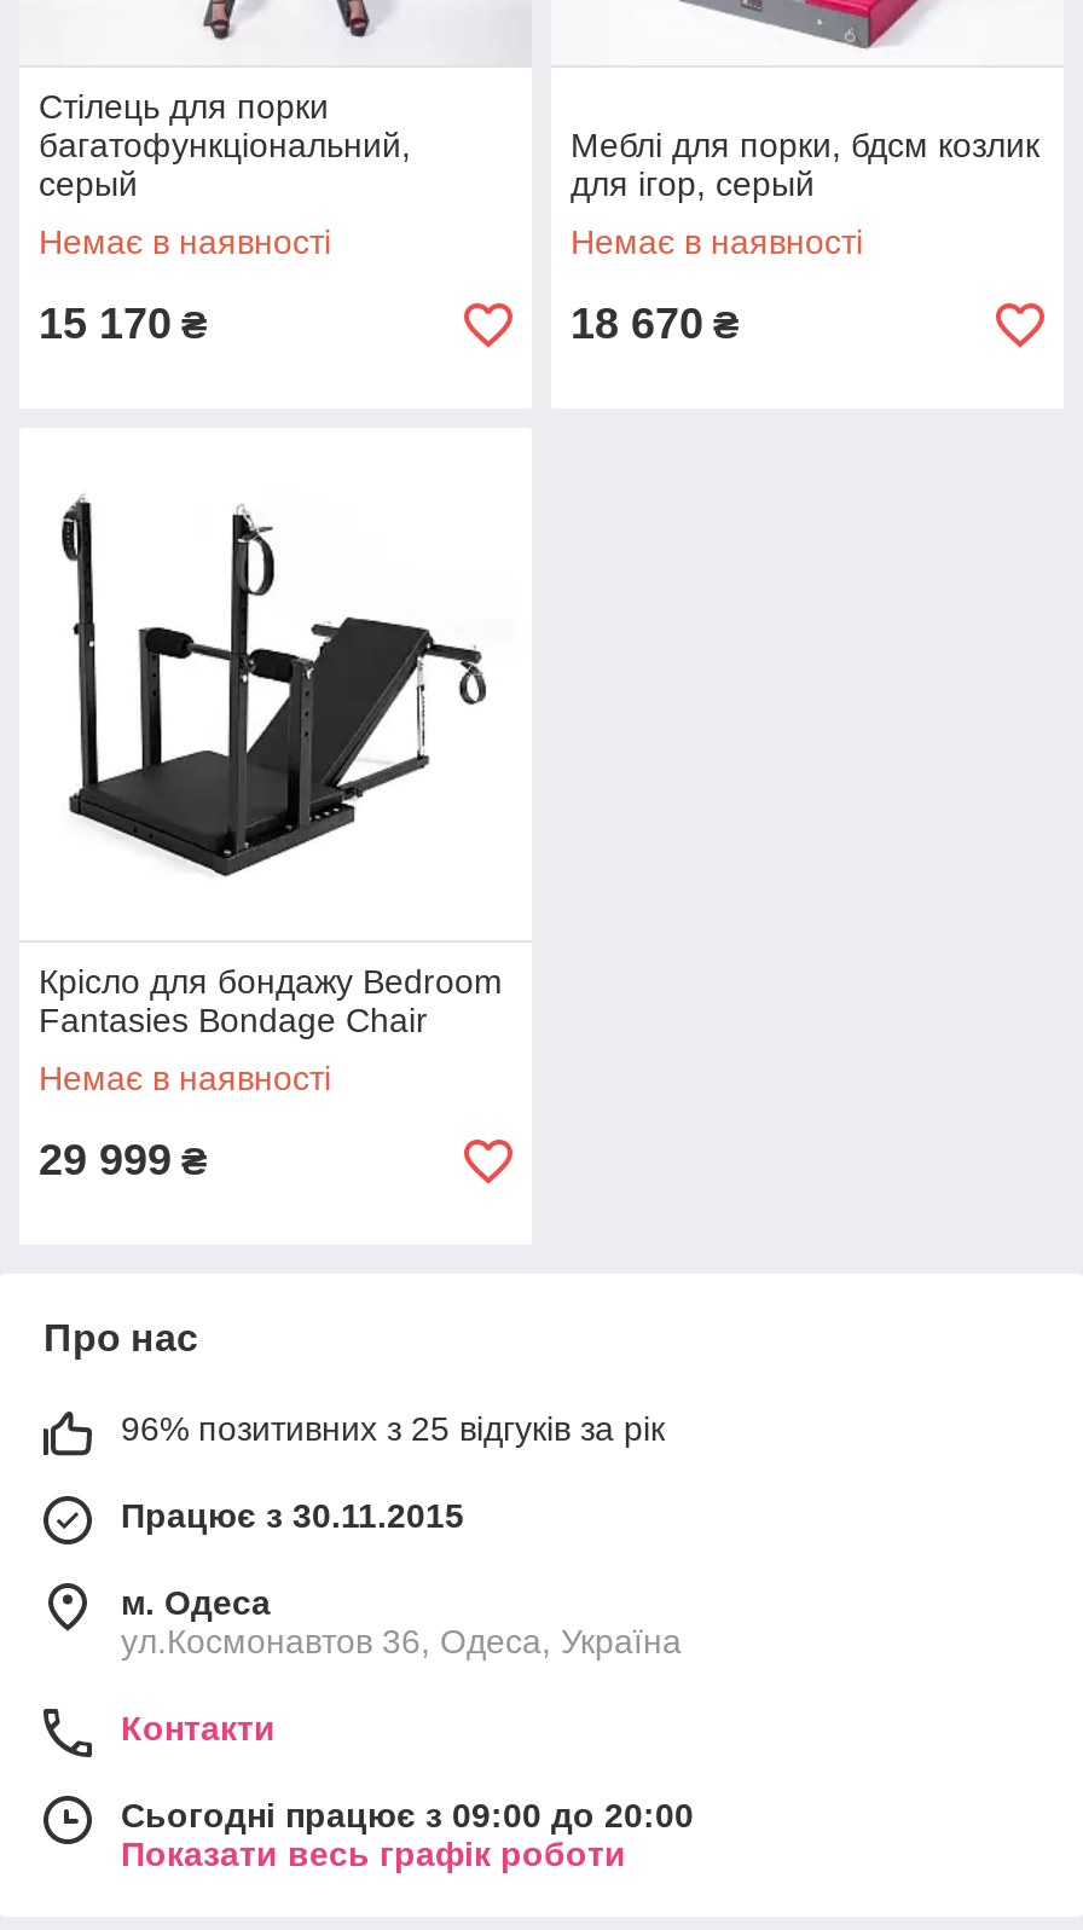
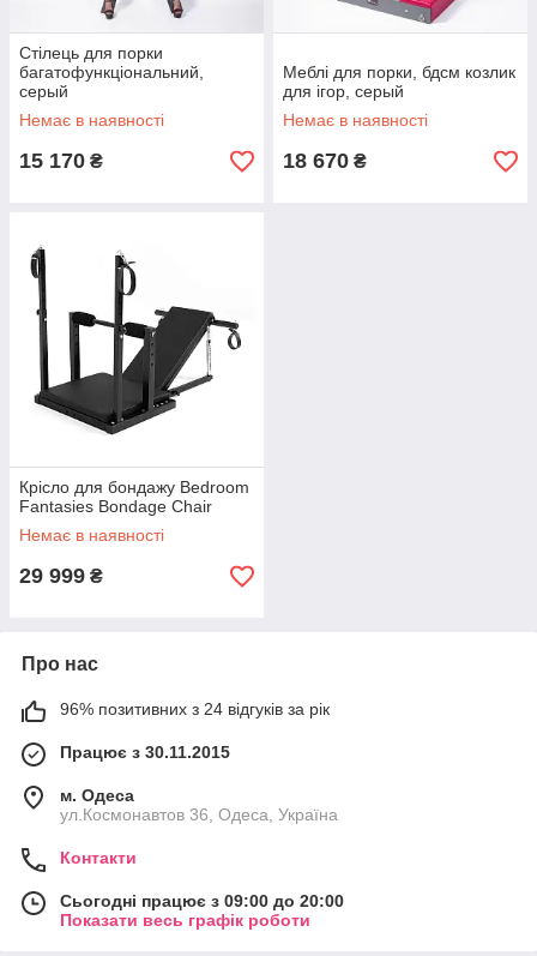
[121,1409,665,1448] 96% позитивних з 25 відгуків за рік -> [60,699,330,718] 96% позитивних з 24 відгуків за рік

